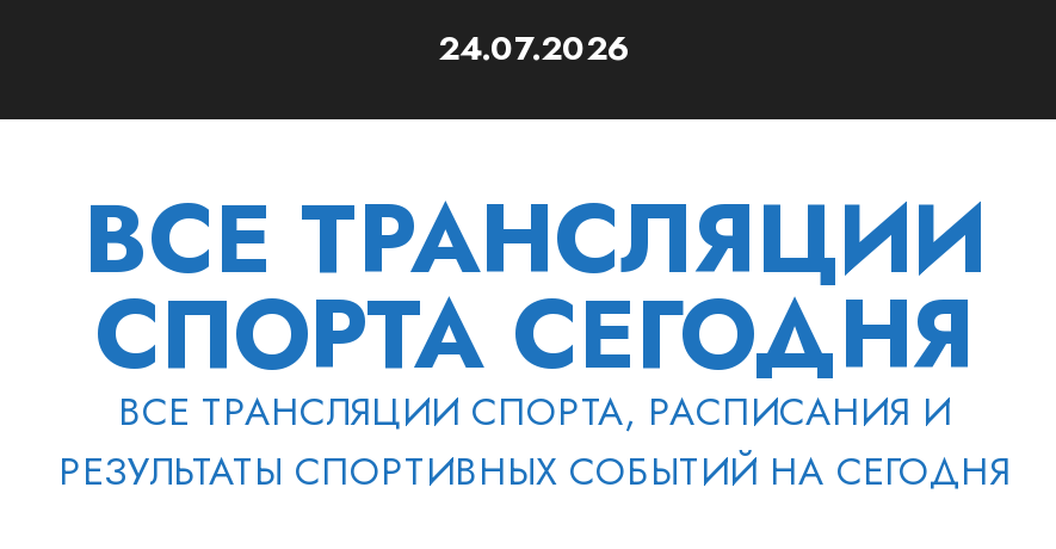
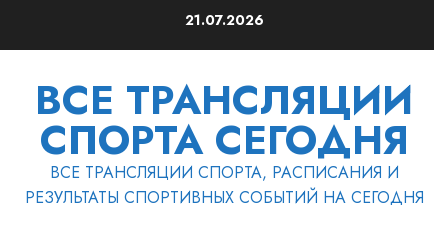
[438,23,631,71] 24.07.2026 -> [184,10,263,30] 21.07.2026

